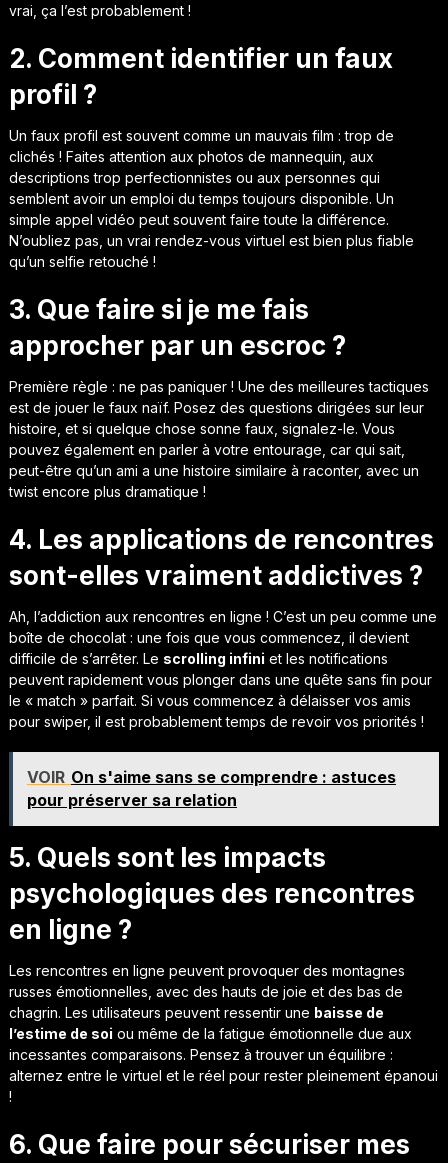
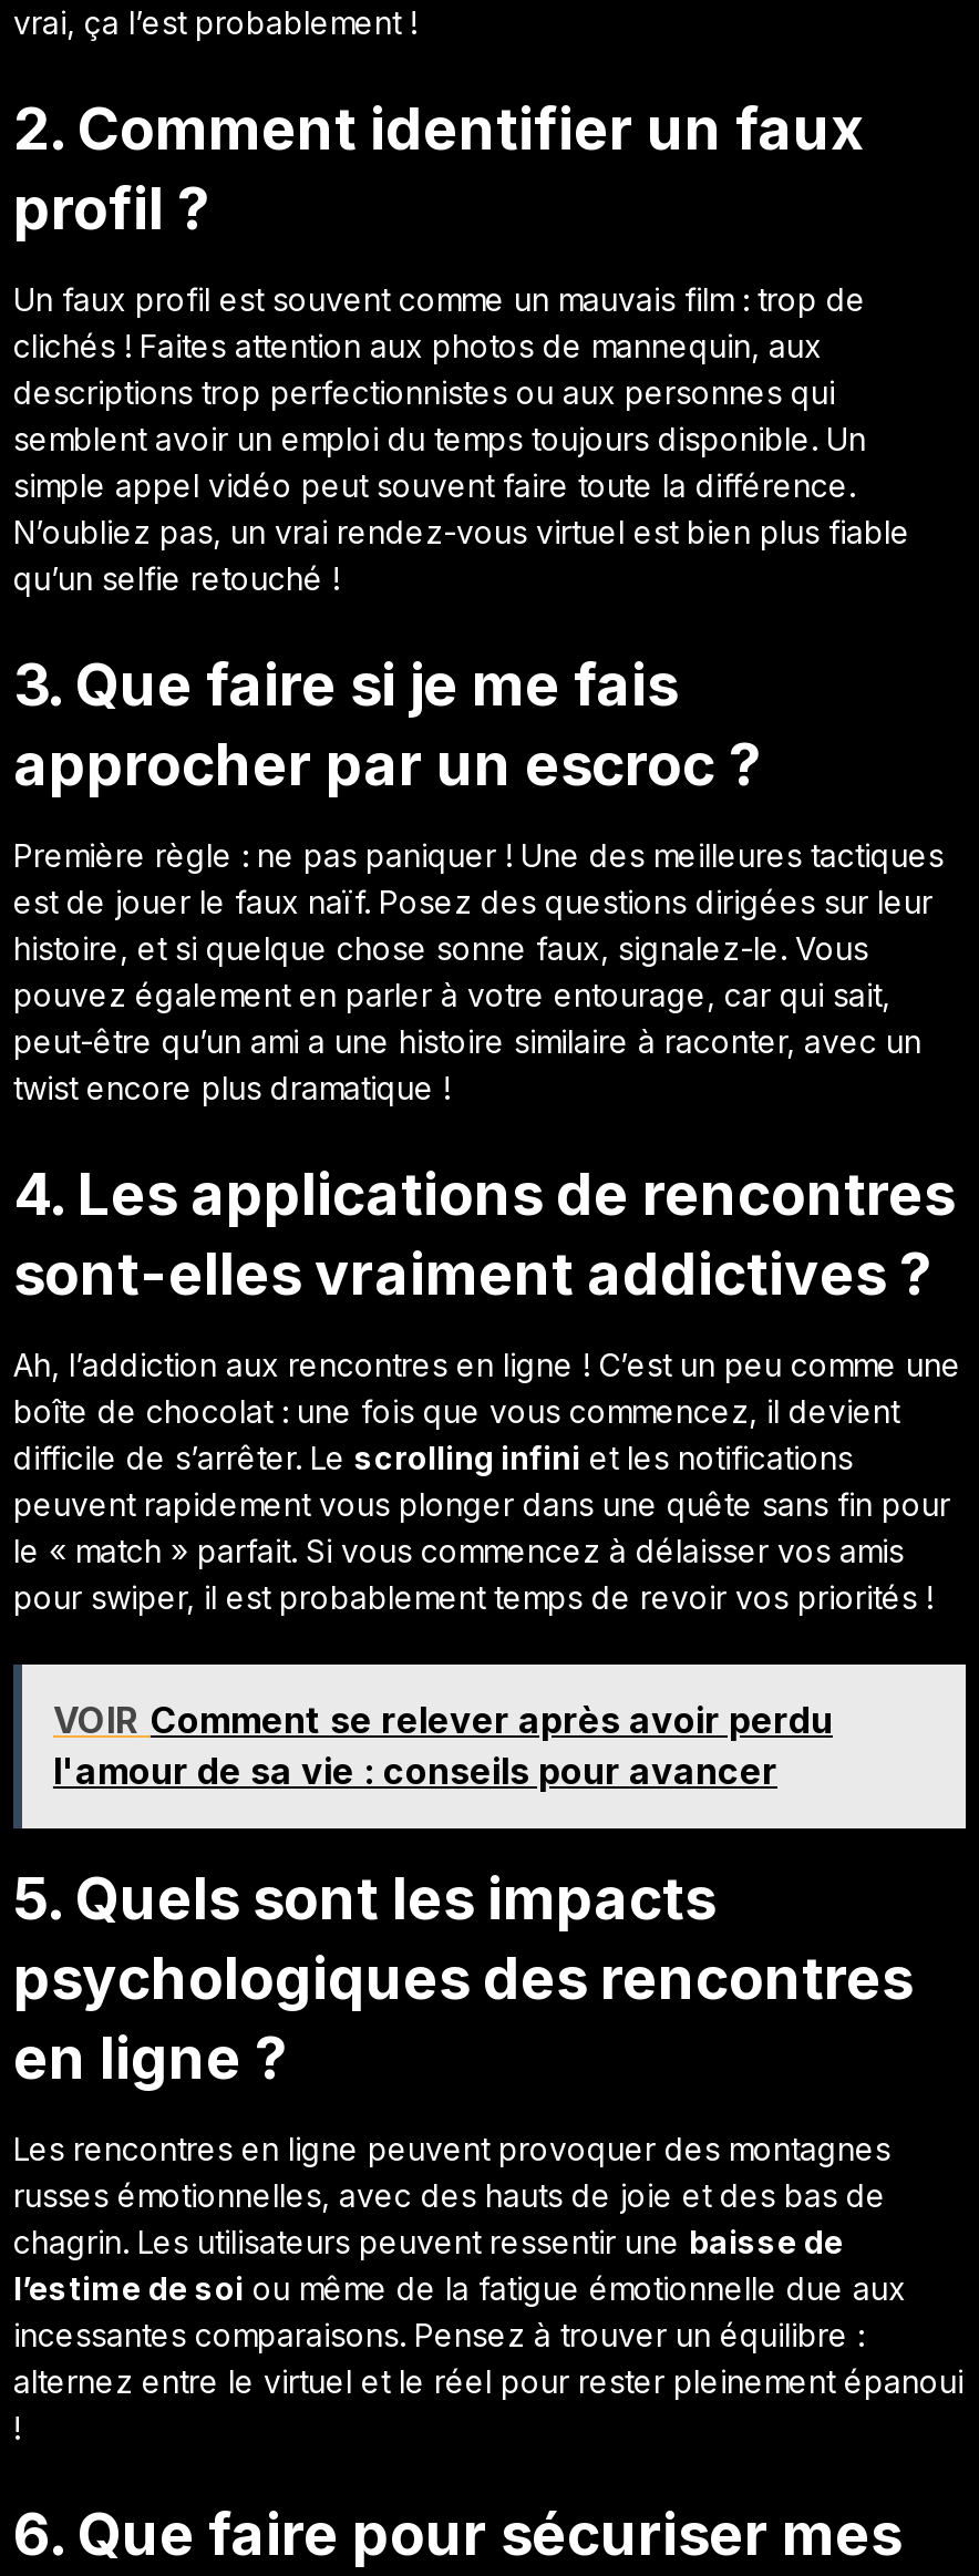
[27,767,396,810] VOIR On s'aime sans se comprendre : astuces | pour préserver sa relation -> [53,1699,833,1794] VOIR Comment se relever après avoir perdu | l'amour de sa vie : conseils pour avancer

